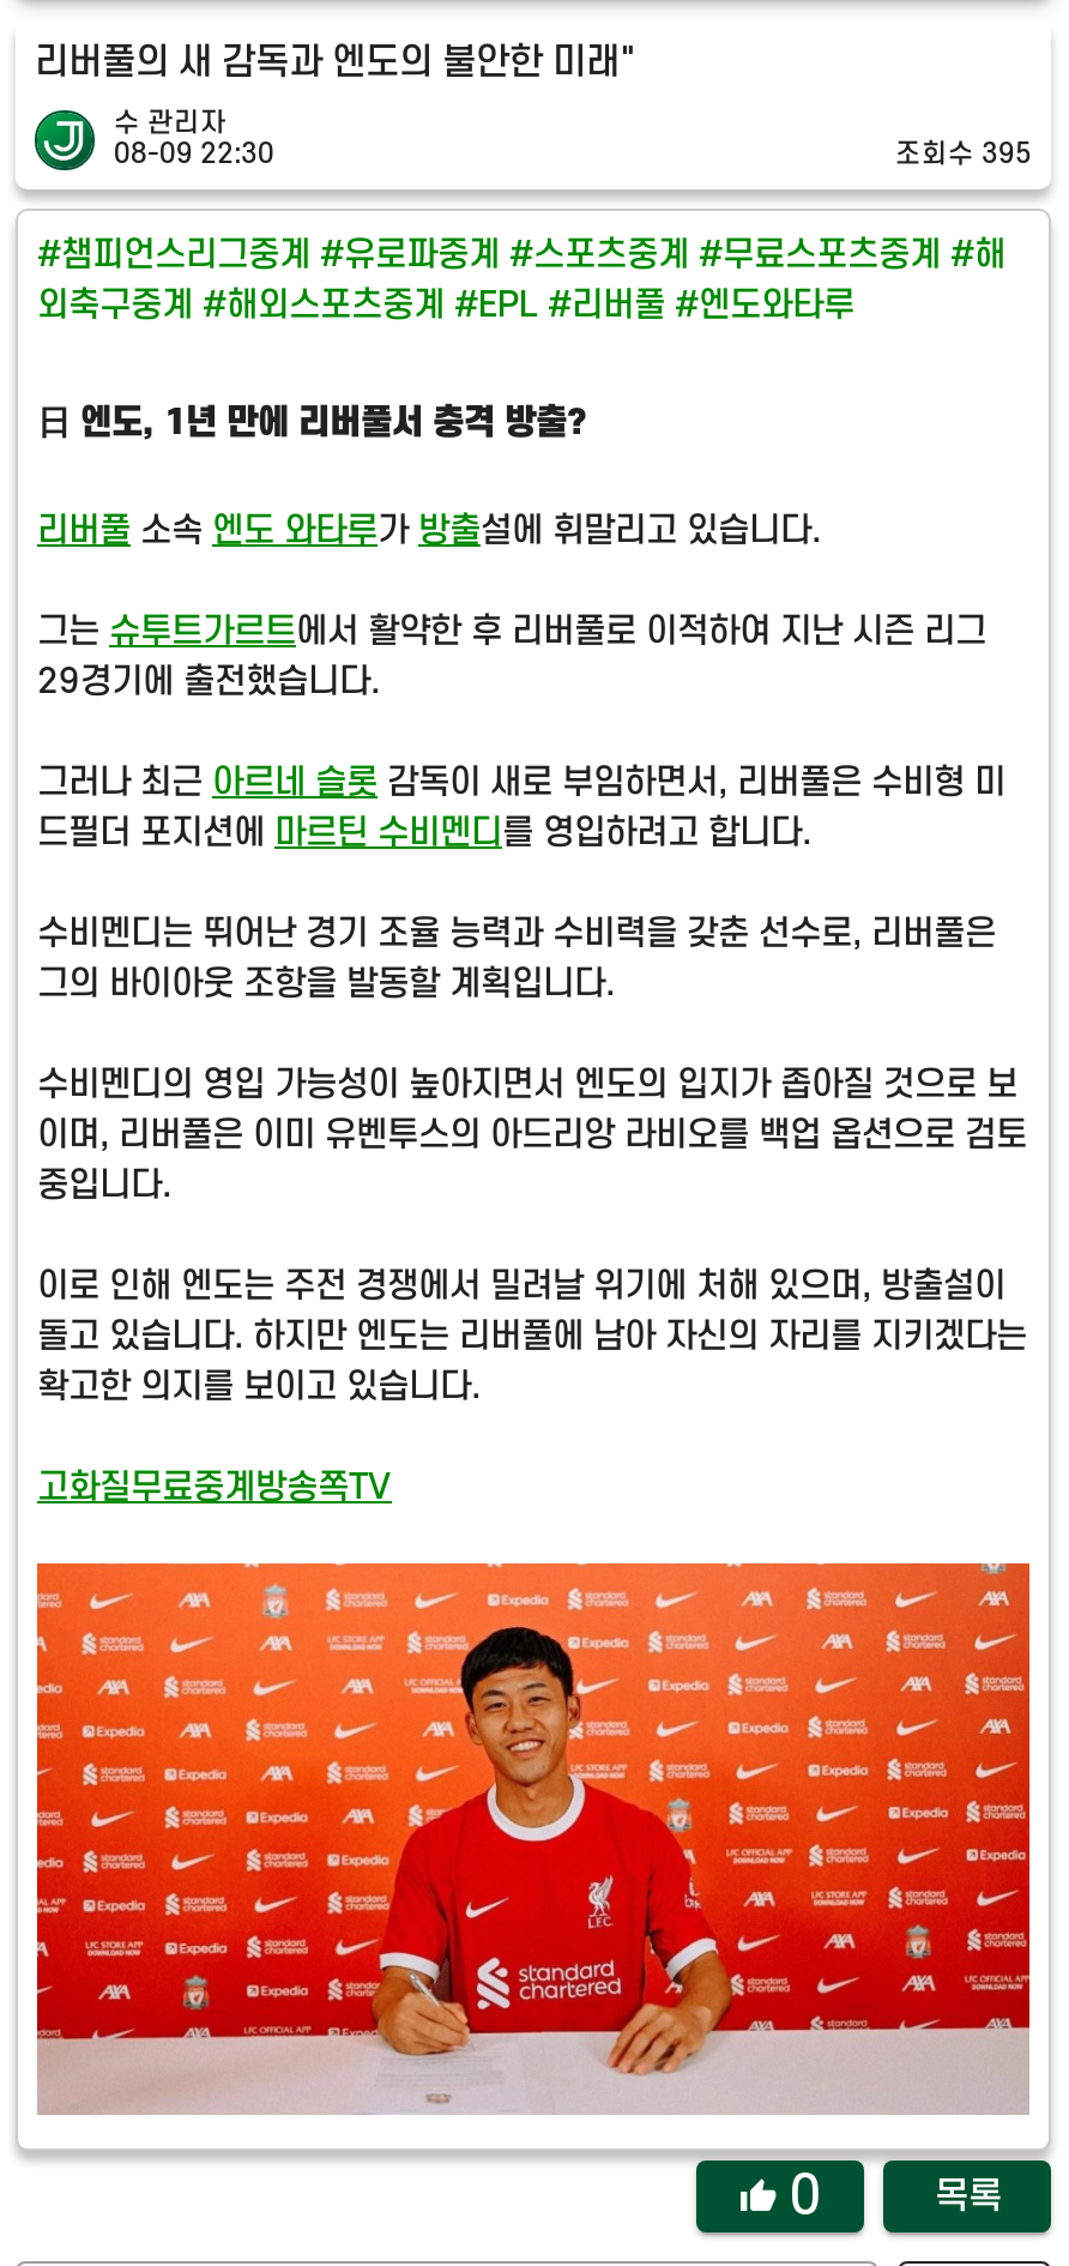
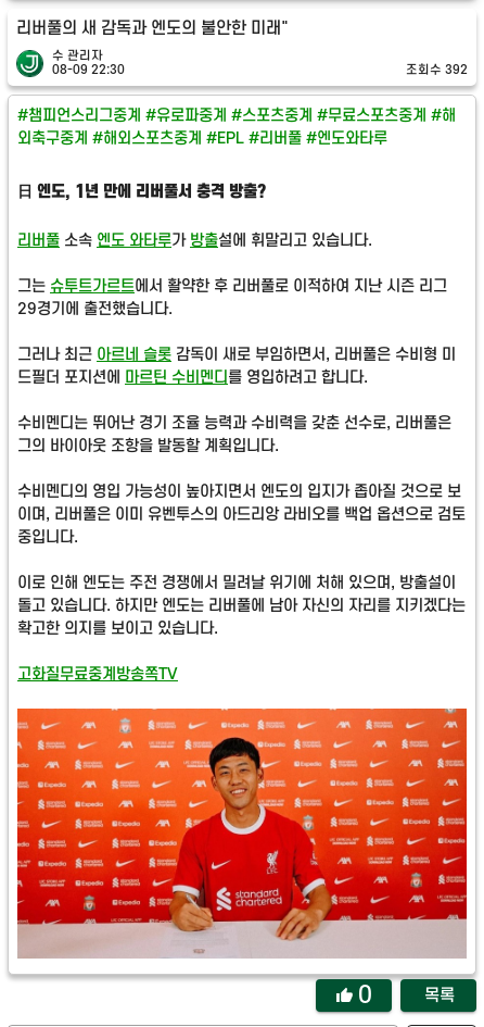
[895,139,1032,170] 조회수 395 -> [406,63,468,77] 조회수 392

